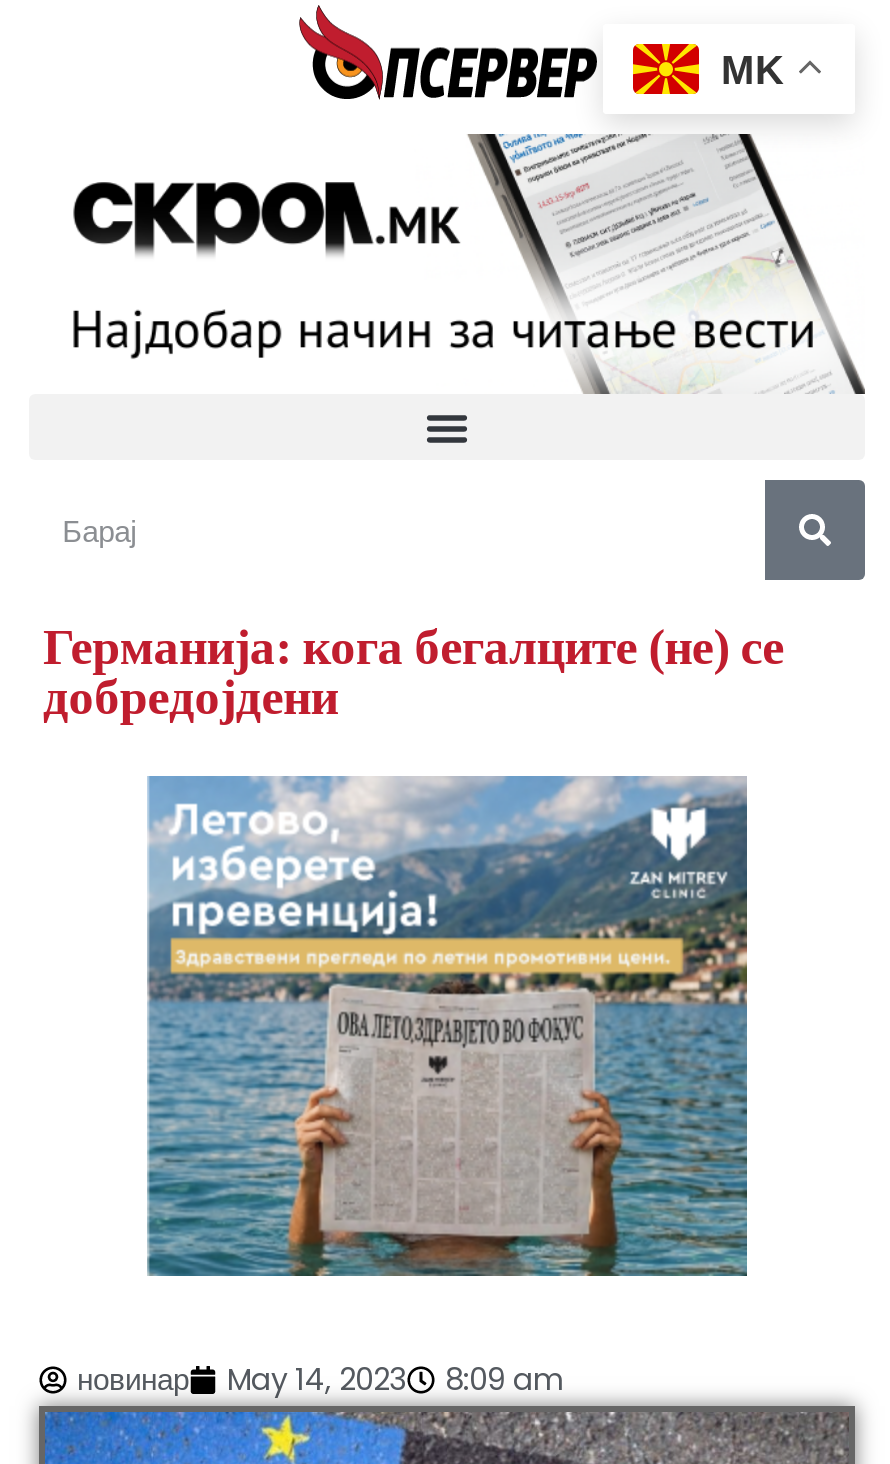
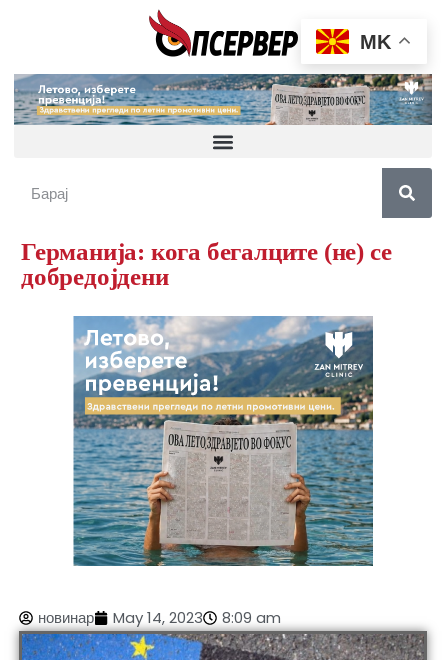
[67,134,865,394] [image] -> [13,73,433,126] [image]

